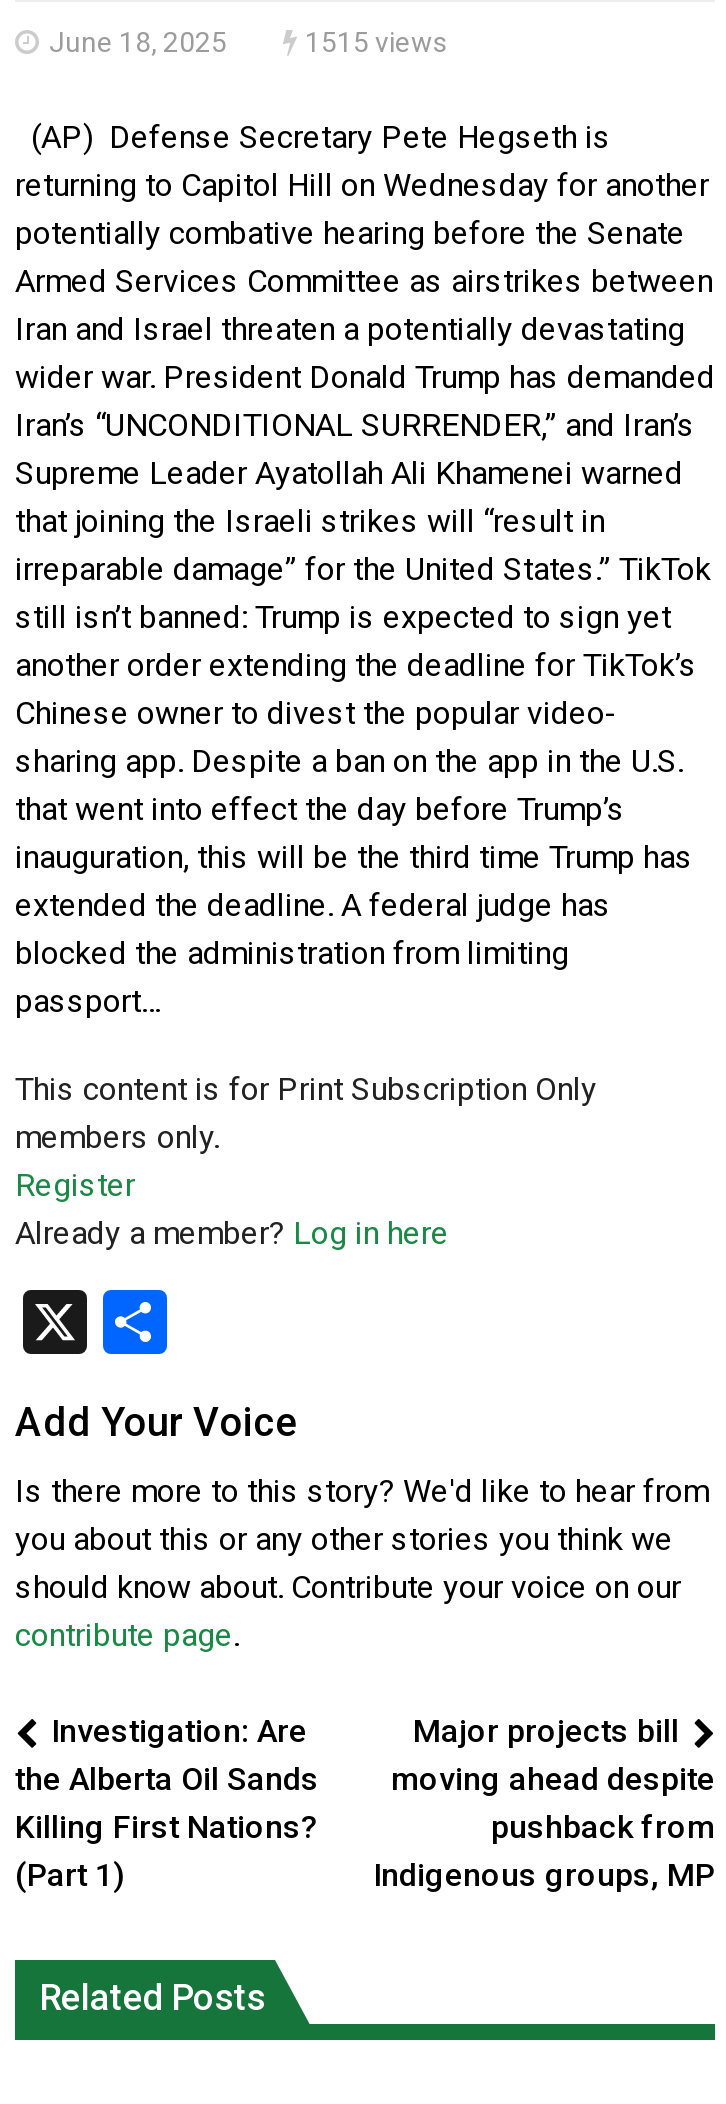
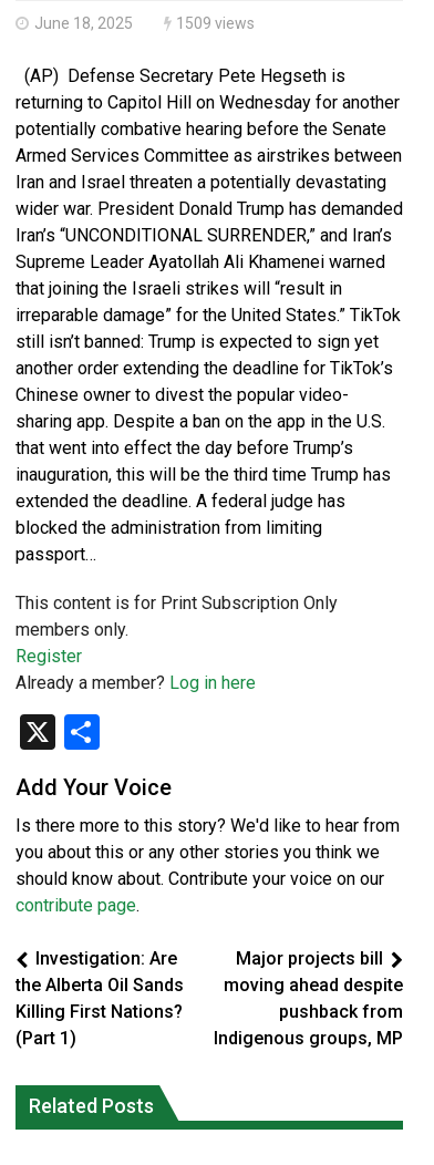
[305,25,447,57] 1515 views -> [176,14,255,32] 1509 views

